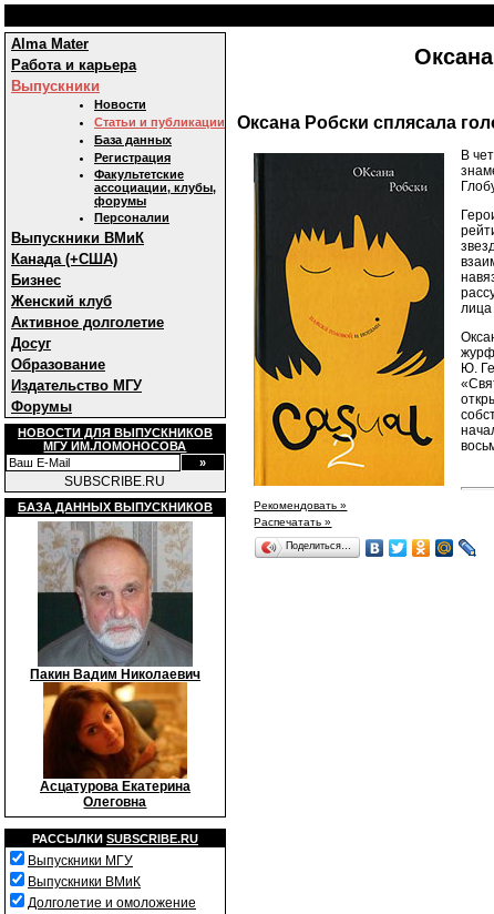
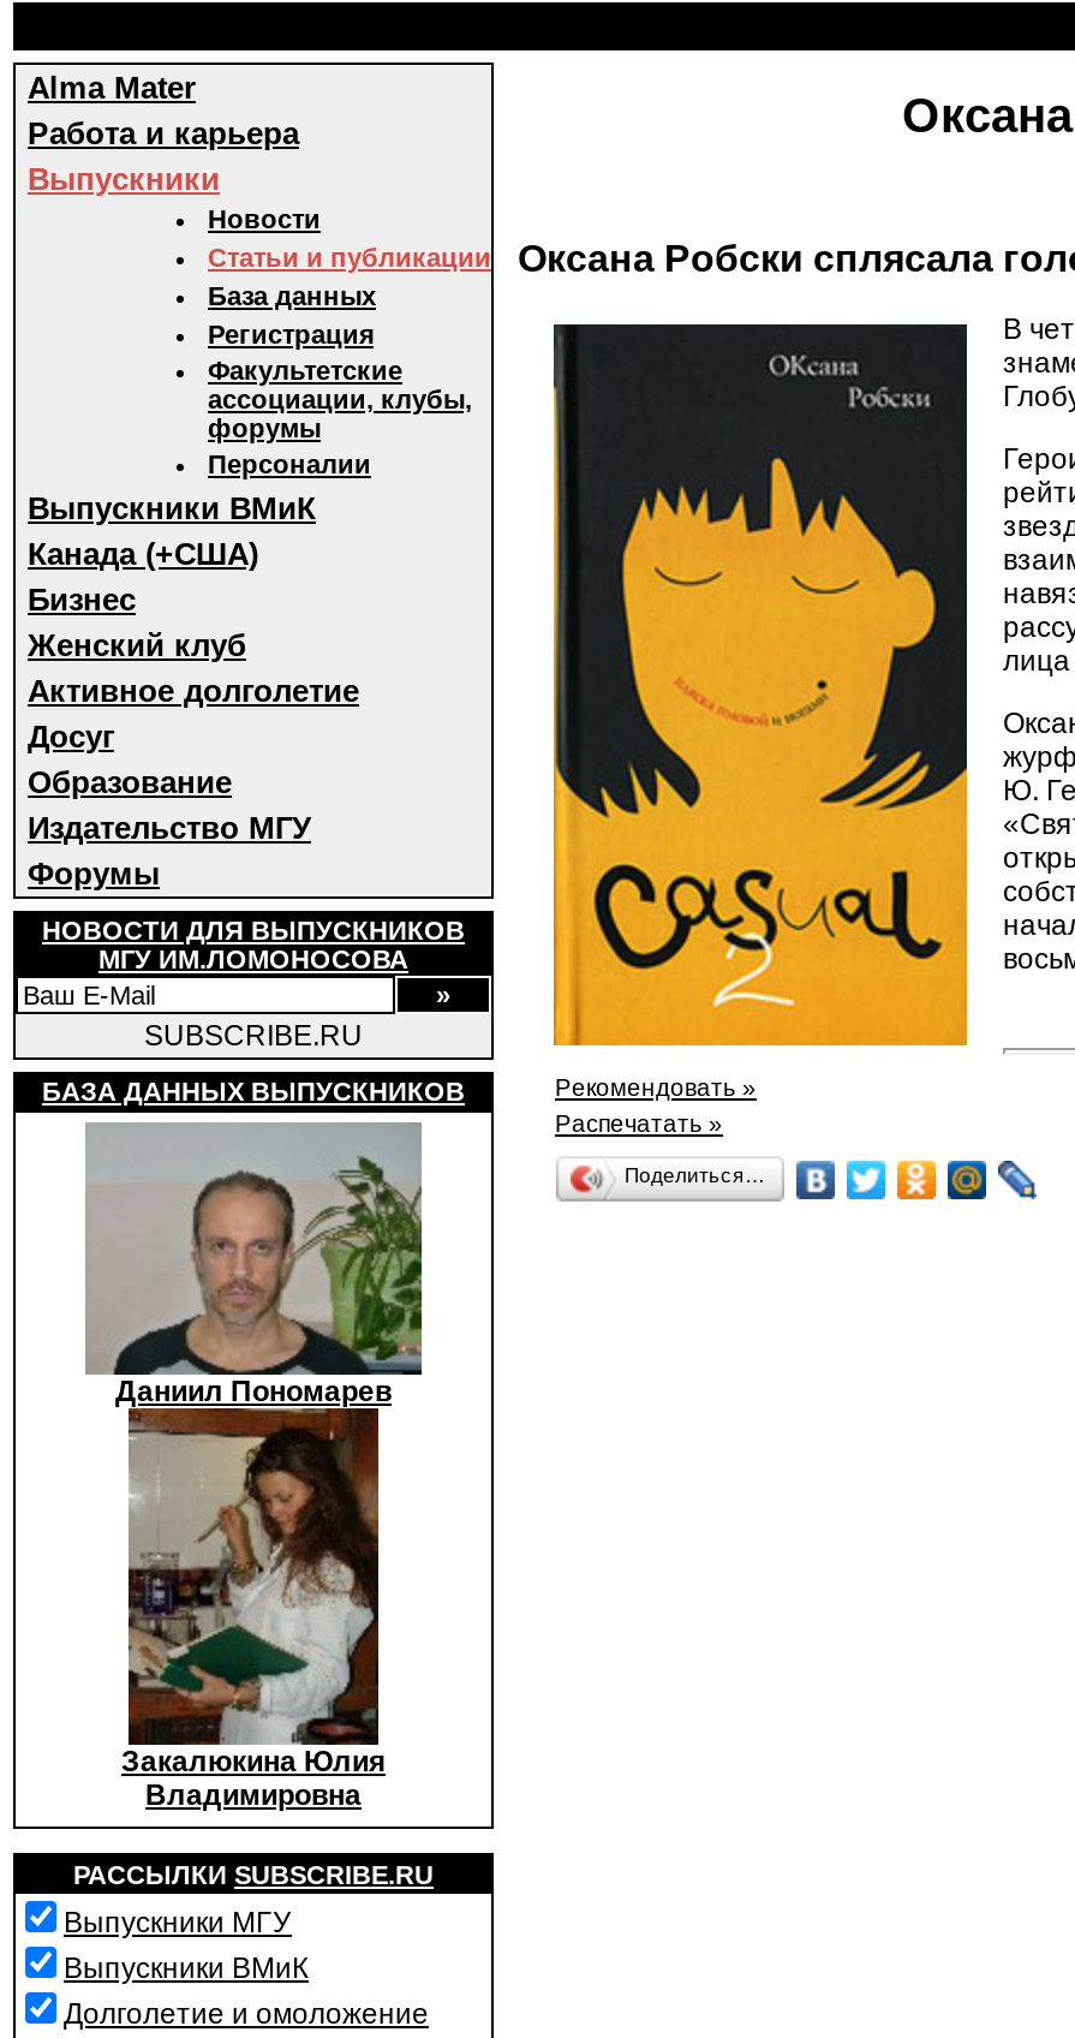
[38,522,192,600] [image] -> [88,1125,422,1358] [image]
[30,667,200,682] Пакин Вадим Николаевич -> [115,1375,392,1408] Даниил Пономарев
[40,691,191,810] [image] | Асцатурова Екатерина | Олеговна -> [97,1555,410,1812] [image] | Закалюкина Юлия | Владимировна

